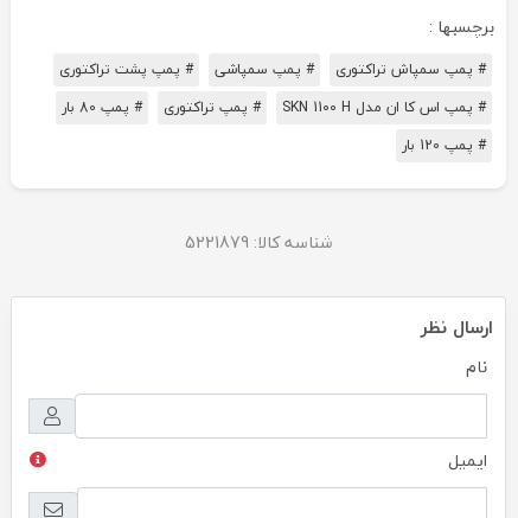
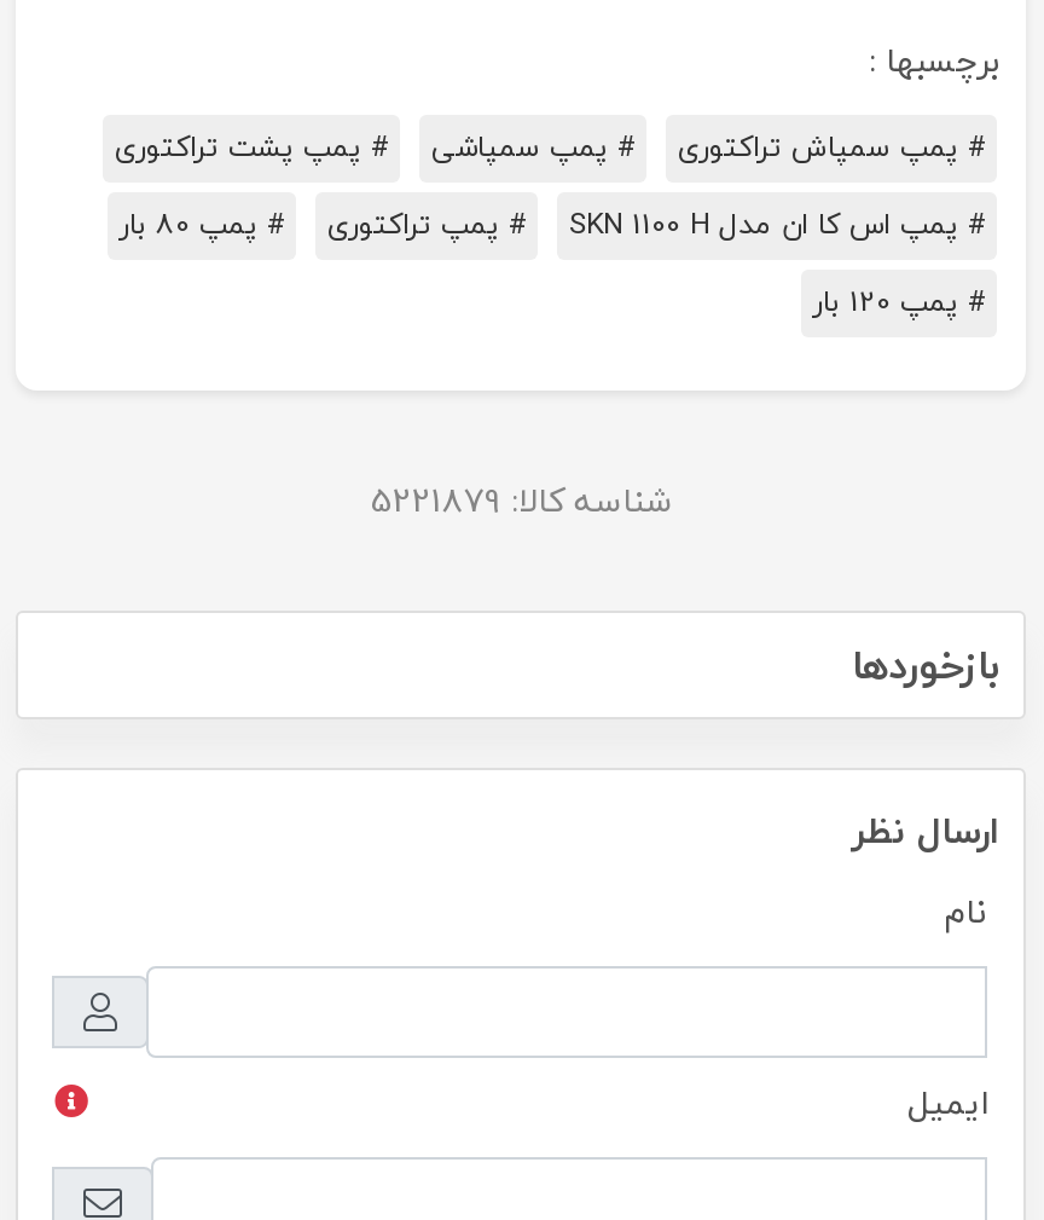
none -> [852,630,999,700] بازخوردها

